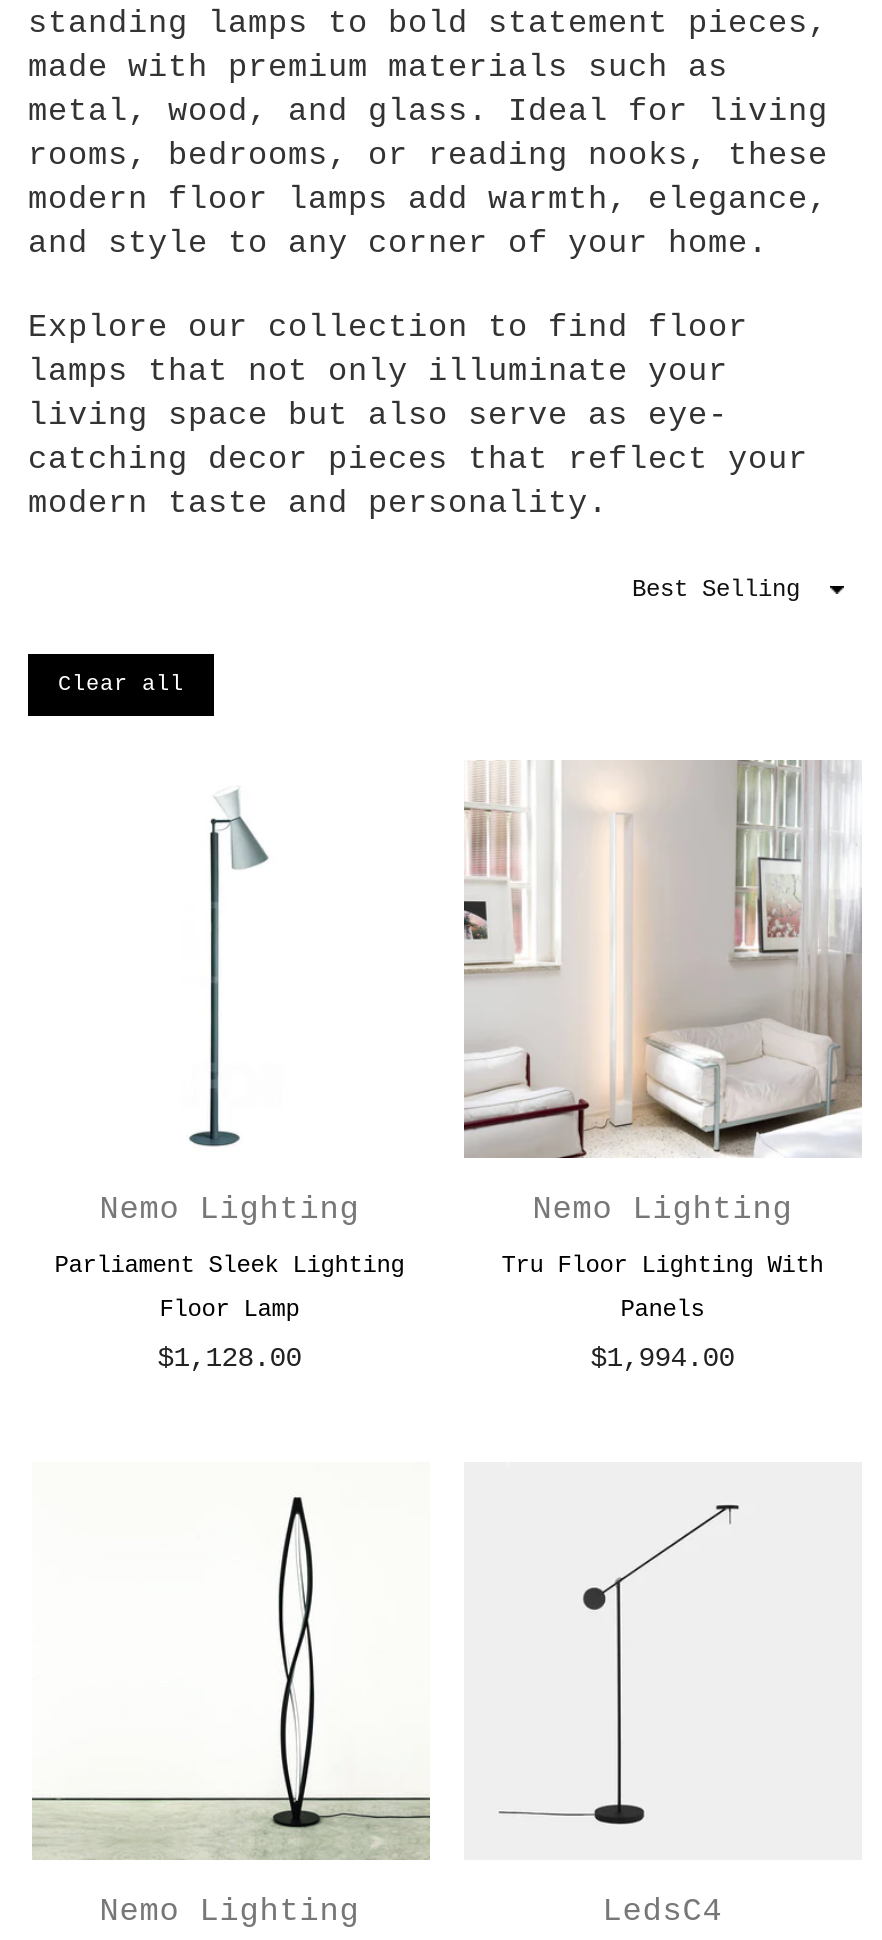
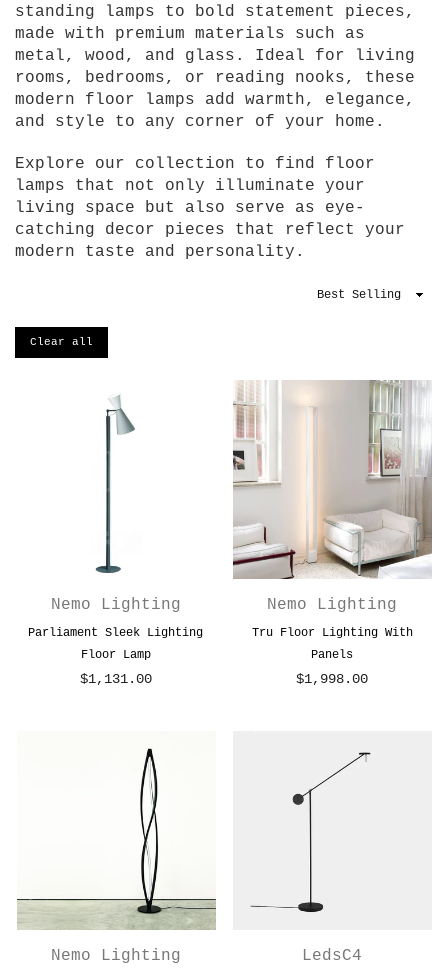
[158,1341,302,1373] $1,128.00 -> [80,670,152,686] $1,131.00
[590,1341,734,1373] $1,994.00 -> [296,670,368,686] $1,998.00

